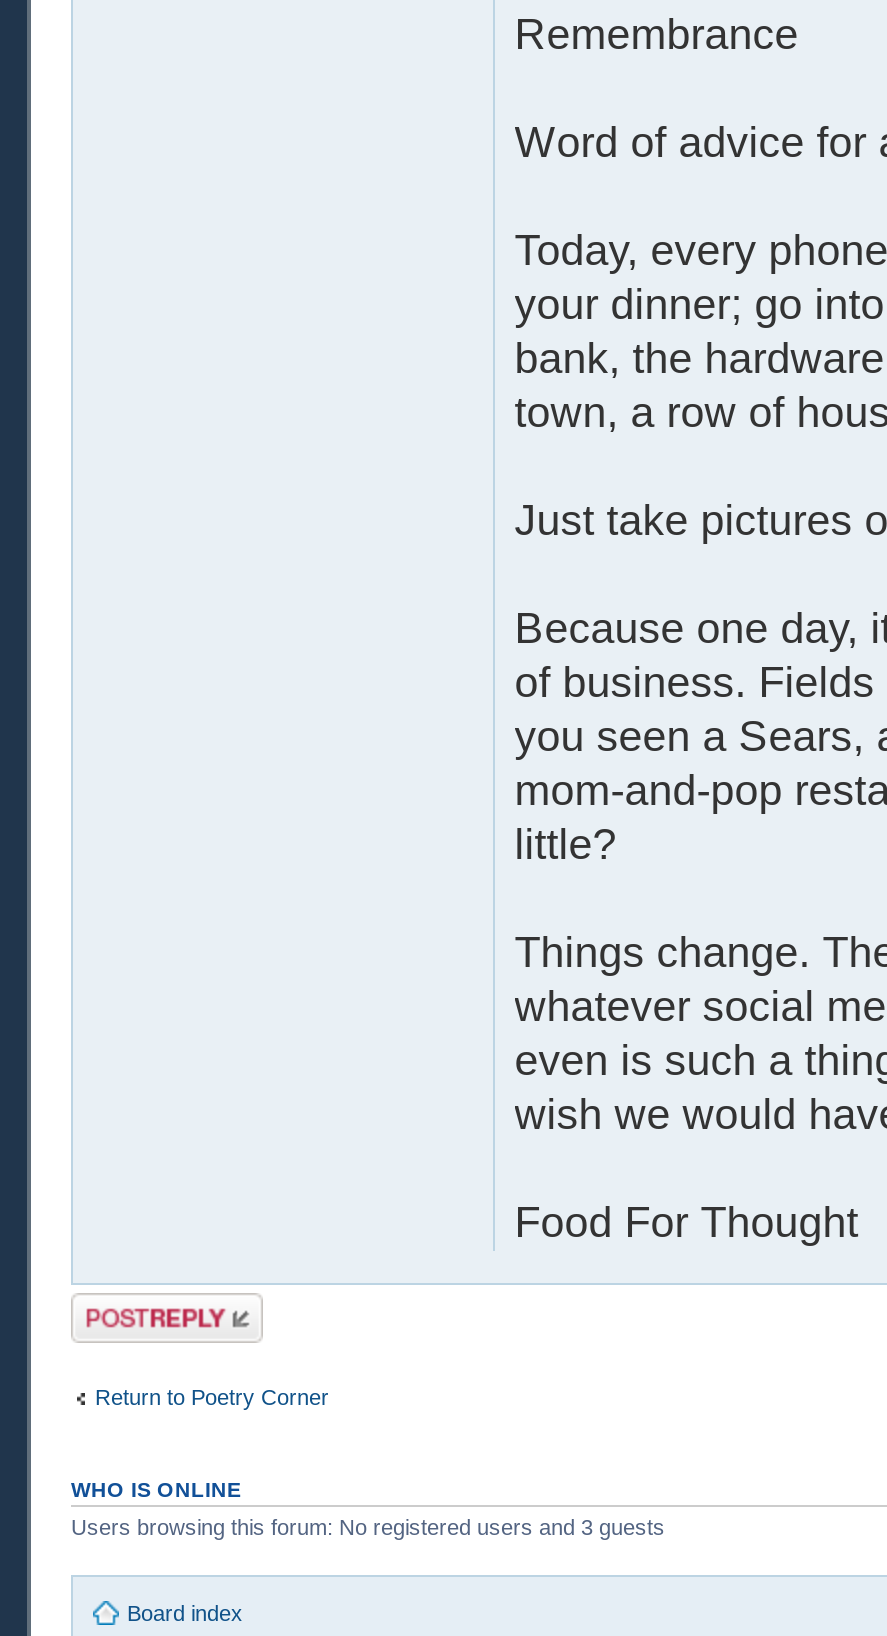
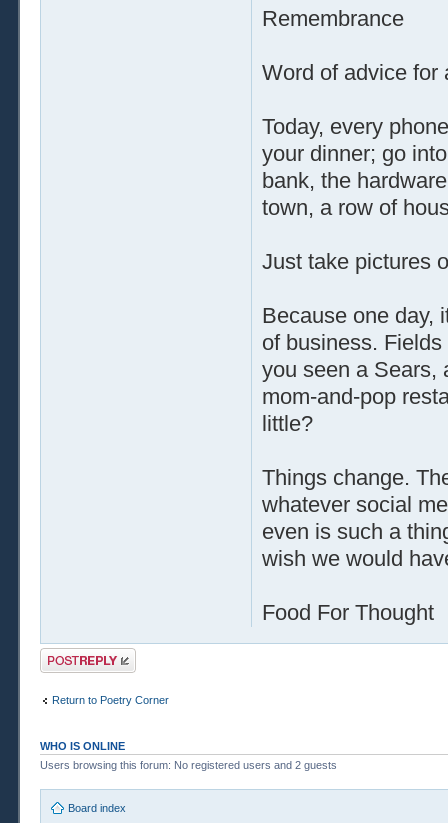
[71,1515,665,1539] Users browsing this forum: No registered users and 3 guests -> [40,759,337,771] Users browsing this forum: No registered users and 2 guests

